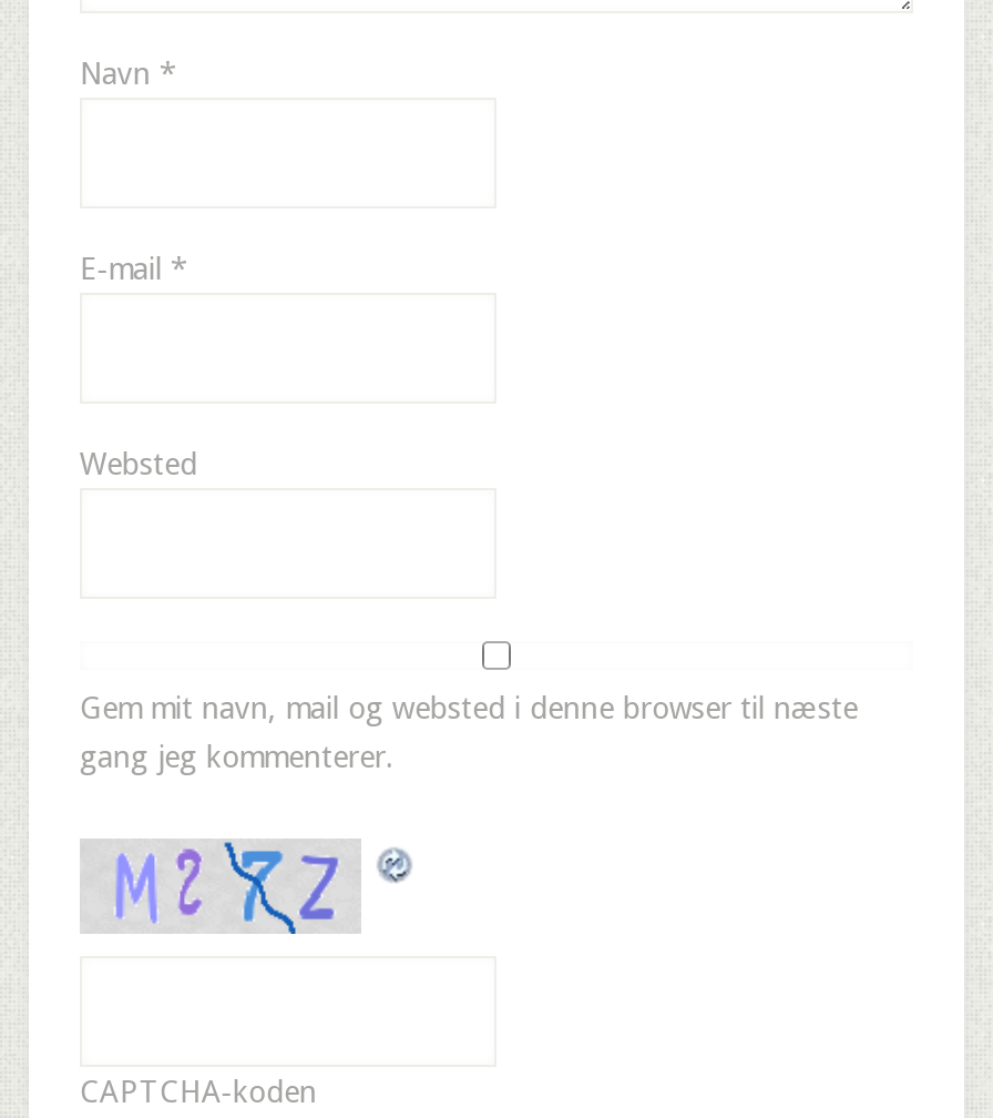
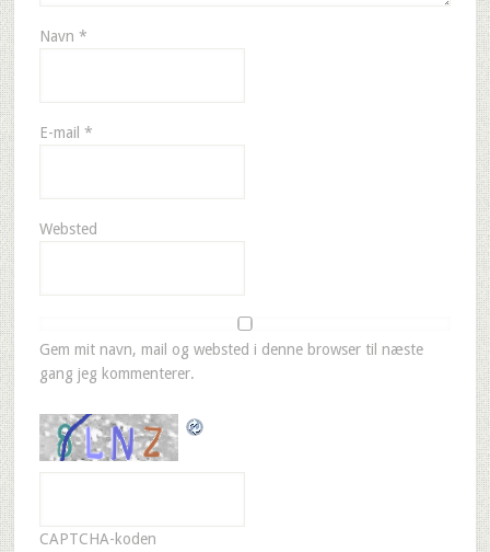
[82,838,361,936] [image] -> [39,413,178,462] [image]

